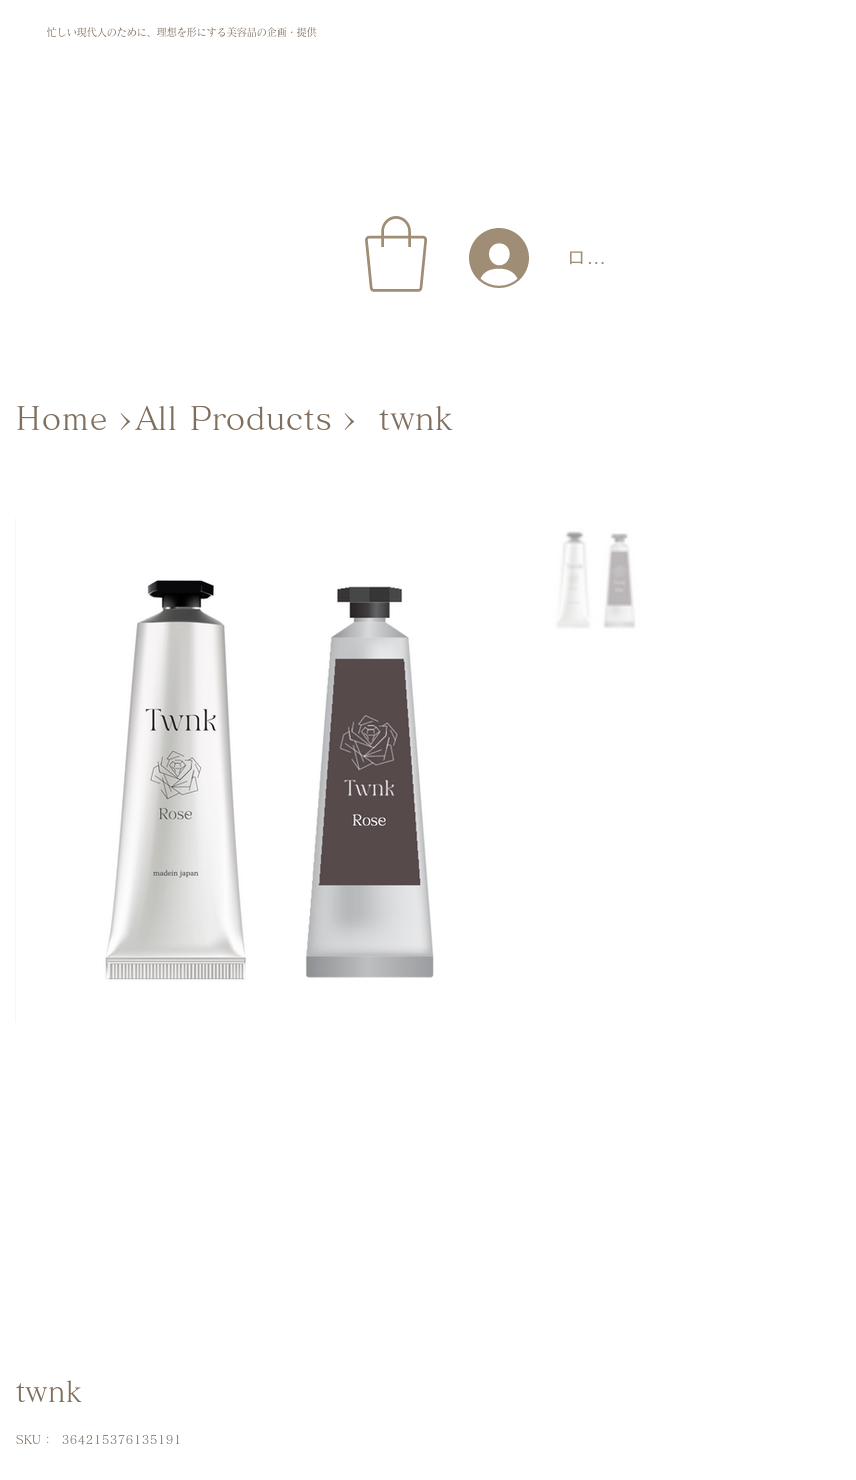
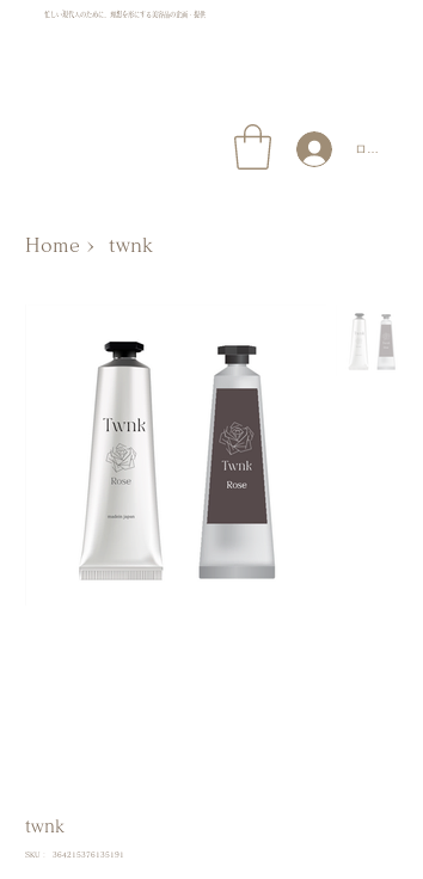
[16,401,453,433] Home > All Products > twnk -> [26,235,153,254] Home > twnk

